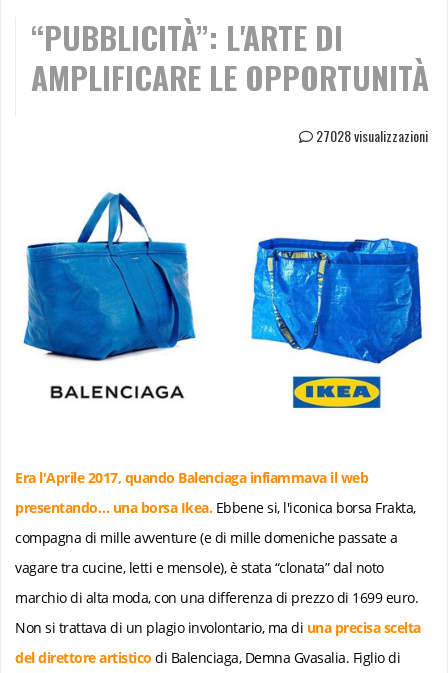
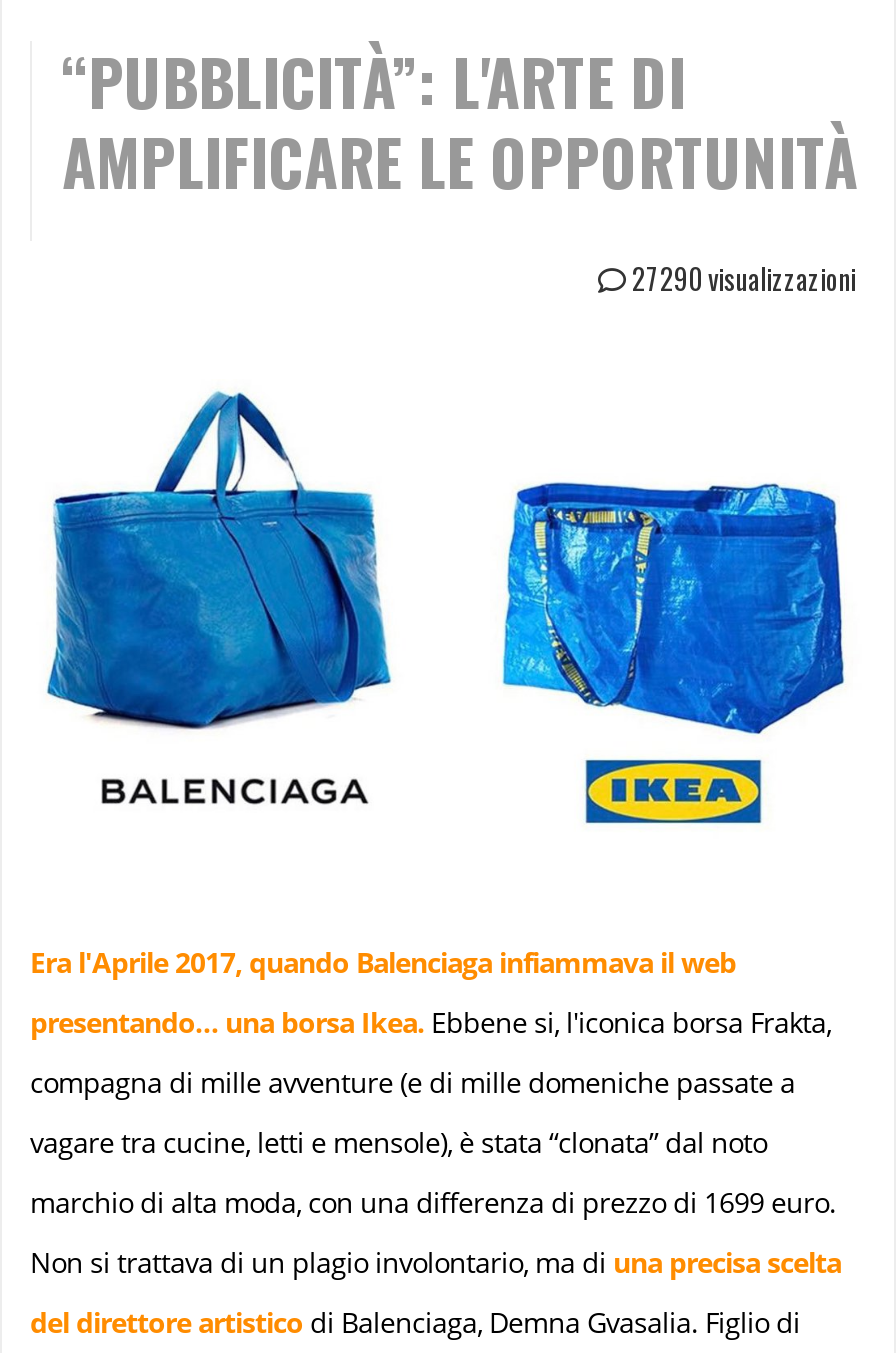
[313,125,428,146] 27028 visualizzazioni -> [626,256,856,298] 27290 visualizzazioni

